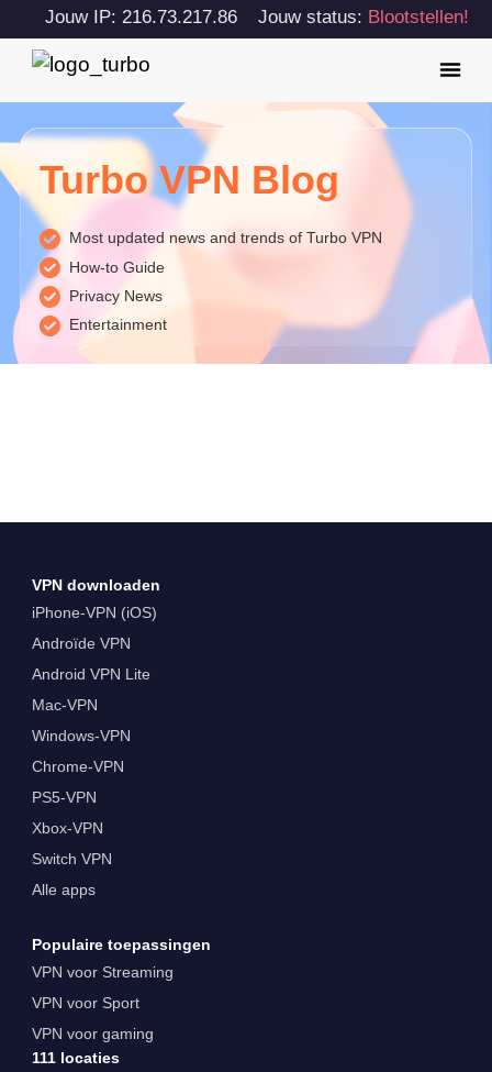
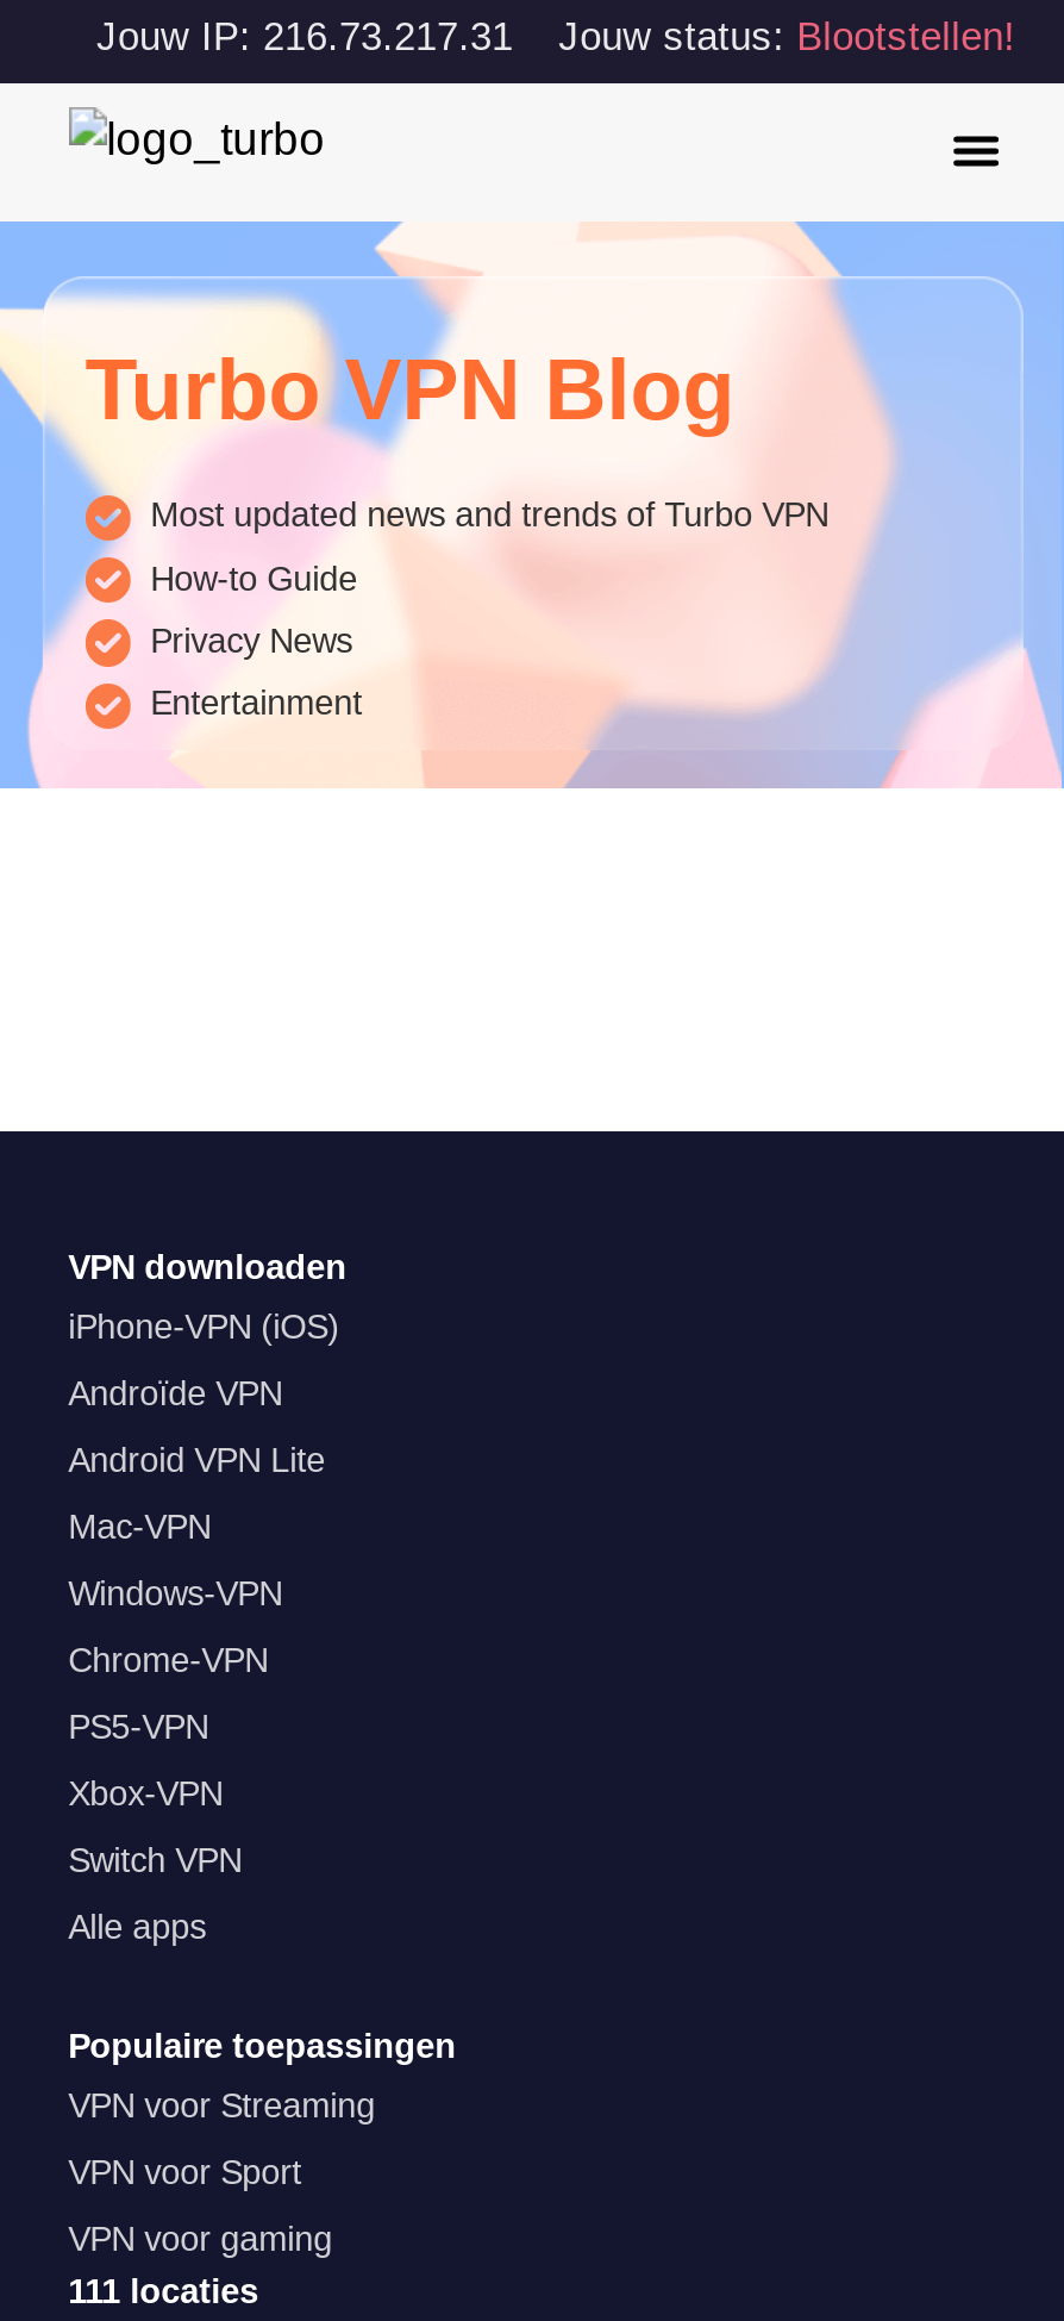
[44,7,468,27] Jouw IP: 216.73.217.86 Jouw status: Blootstellen! -> [96,14,1015,60] Jouw IP: 216.73.217.31 Jouw status: Blootstellen!

